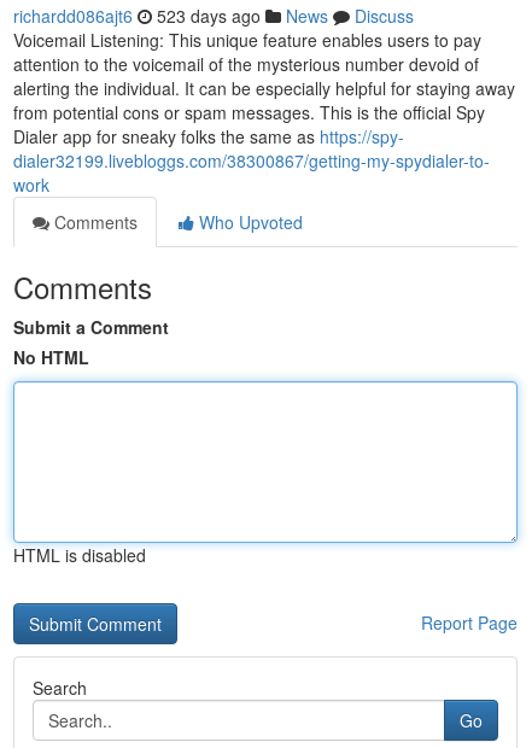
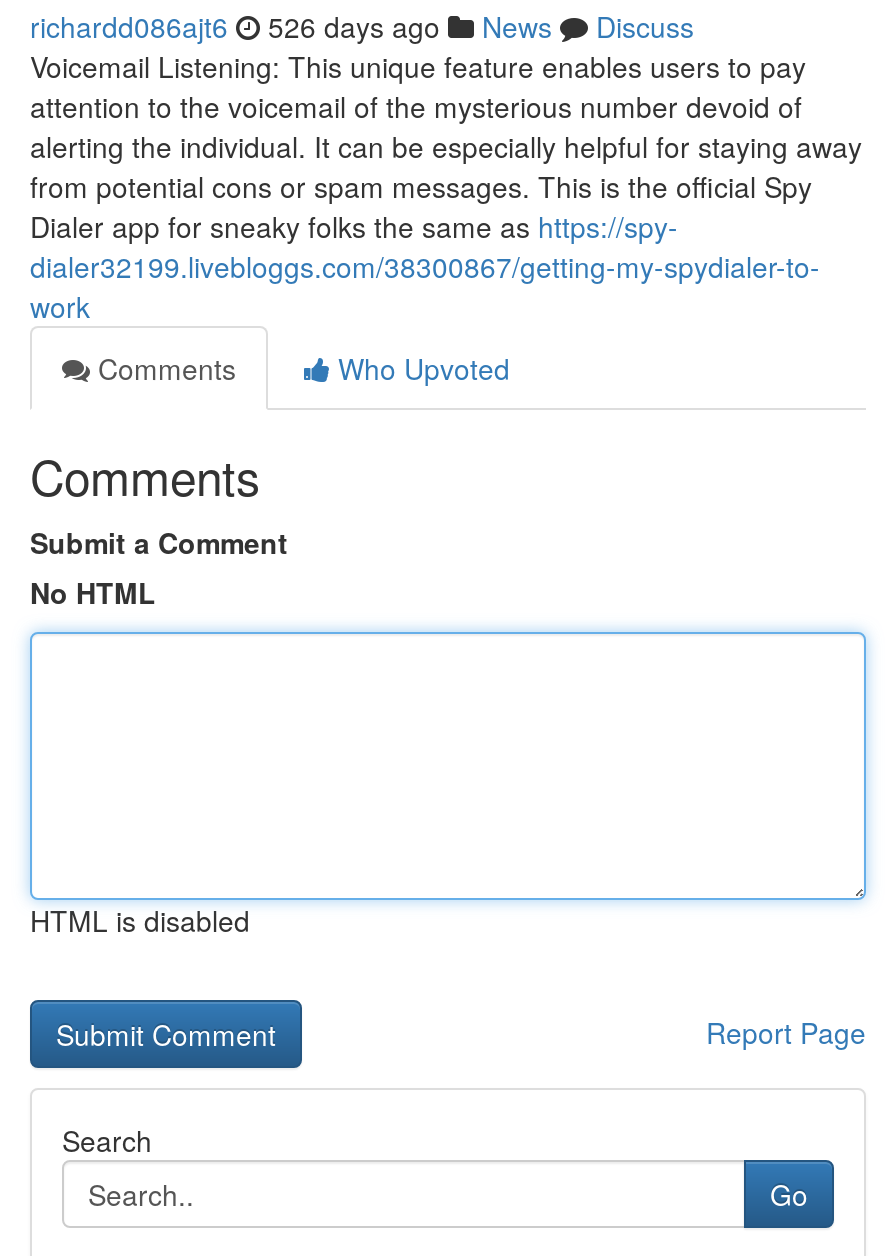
[13,4,414,28] richardd086ajt6 523 days ago News Discuss -> [30,6,694,46] richardd086ajt6 526 days ago News Discuss

